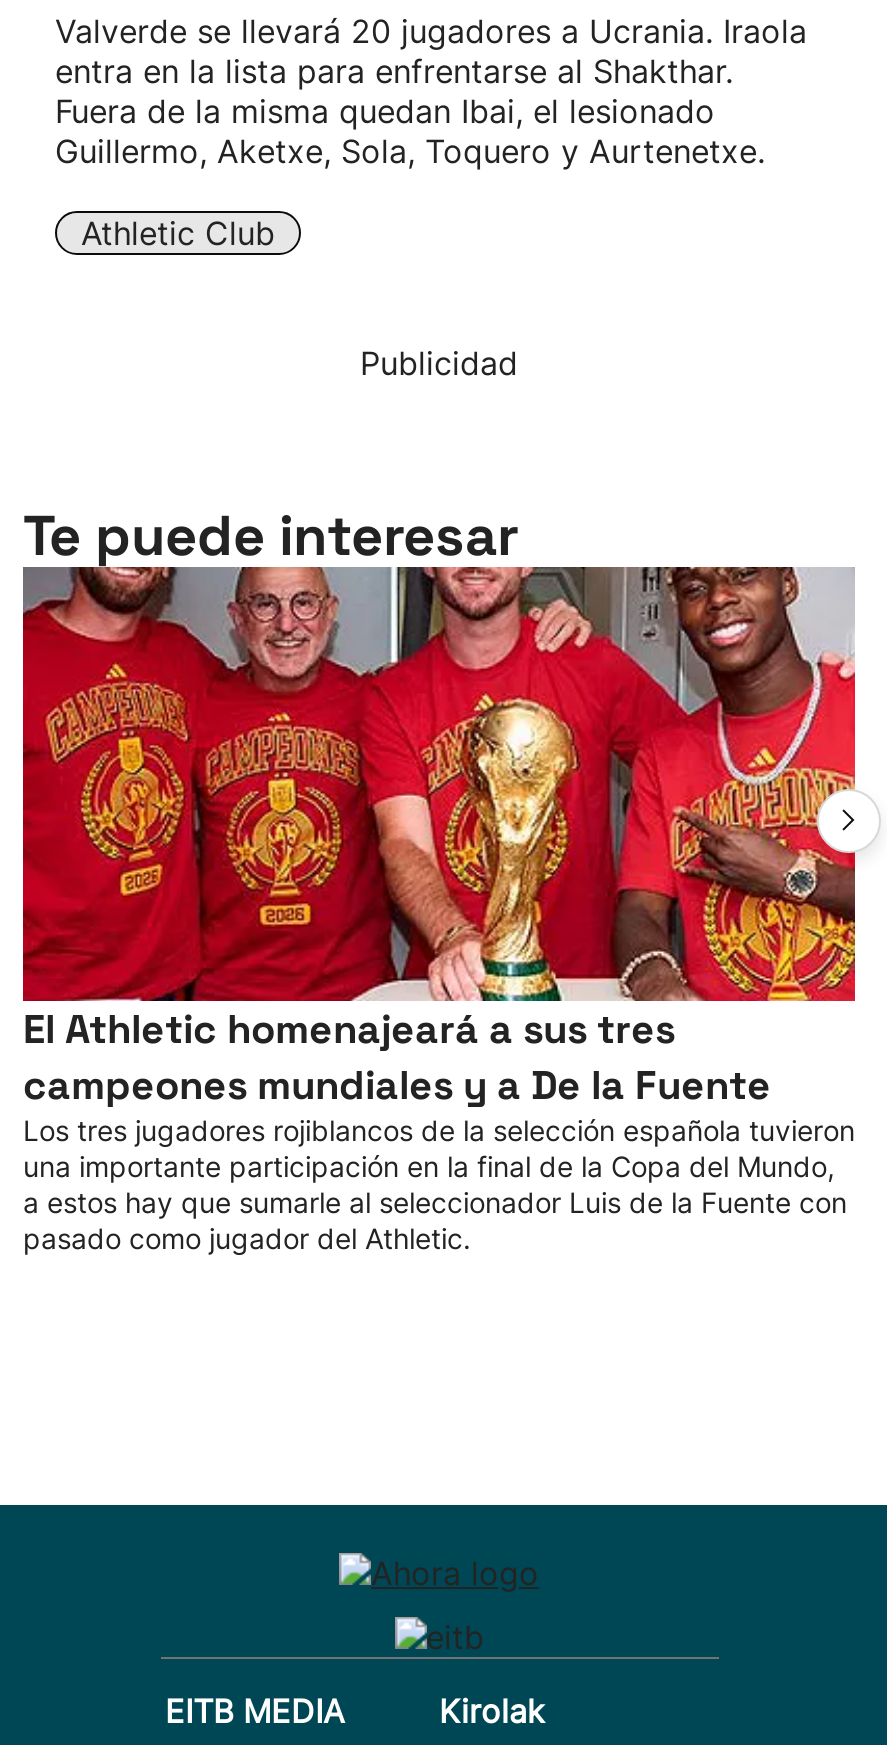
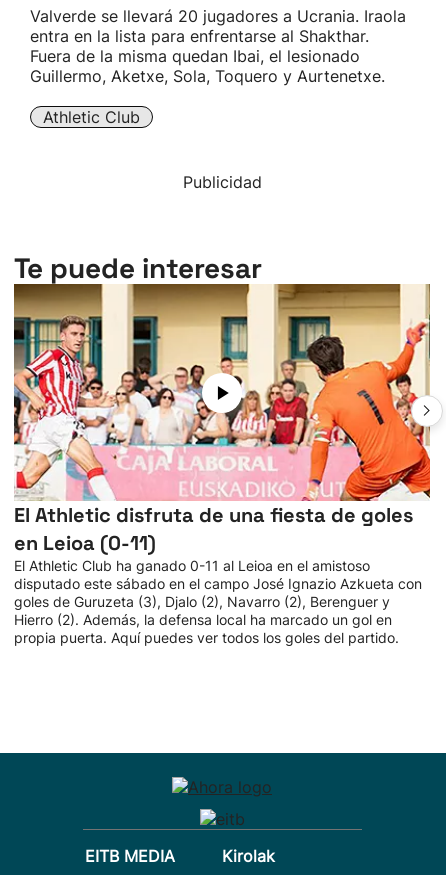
[21,565,857,1255] [image] | El Athletic homenajeará a sus tres | campeones mundiales y a De la Fuente | Los tres jugadores rojiblancos de la selección española tuvieron | una importante participación en la final de la Copa del Mundo, | a estos hay que sumarle al seleccionador Luis de la Fuente con | pasado como jugador del Athletic. -> [13,284,431,646] [image] | El Athletic disfruta de una fiesta de goles | en Leioa (0-11) | El Athletic Club ha ganado 0-11 al Leioa en el amistoso | disputado este sábado en el campo José Ignazio Azkueta con | goles de Guruzeta (3), Djalo (2), Navarro (2), Berenguer y | Hierro (2). Además, la defensa local ha marcado un gol en | propia puerta. Aquí puedes ver todos los goles del partido.

